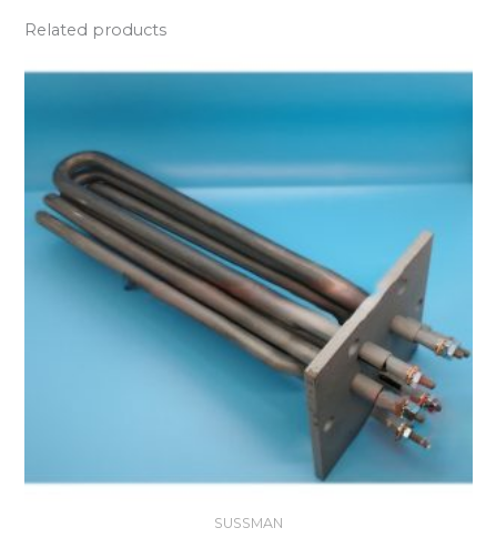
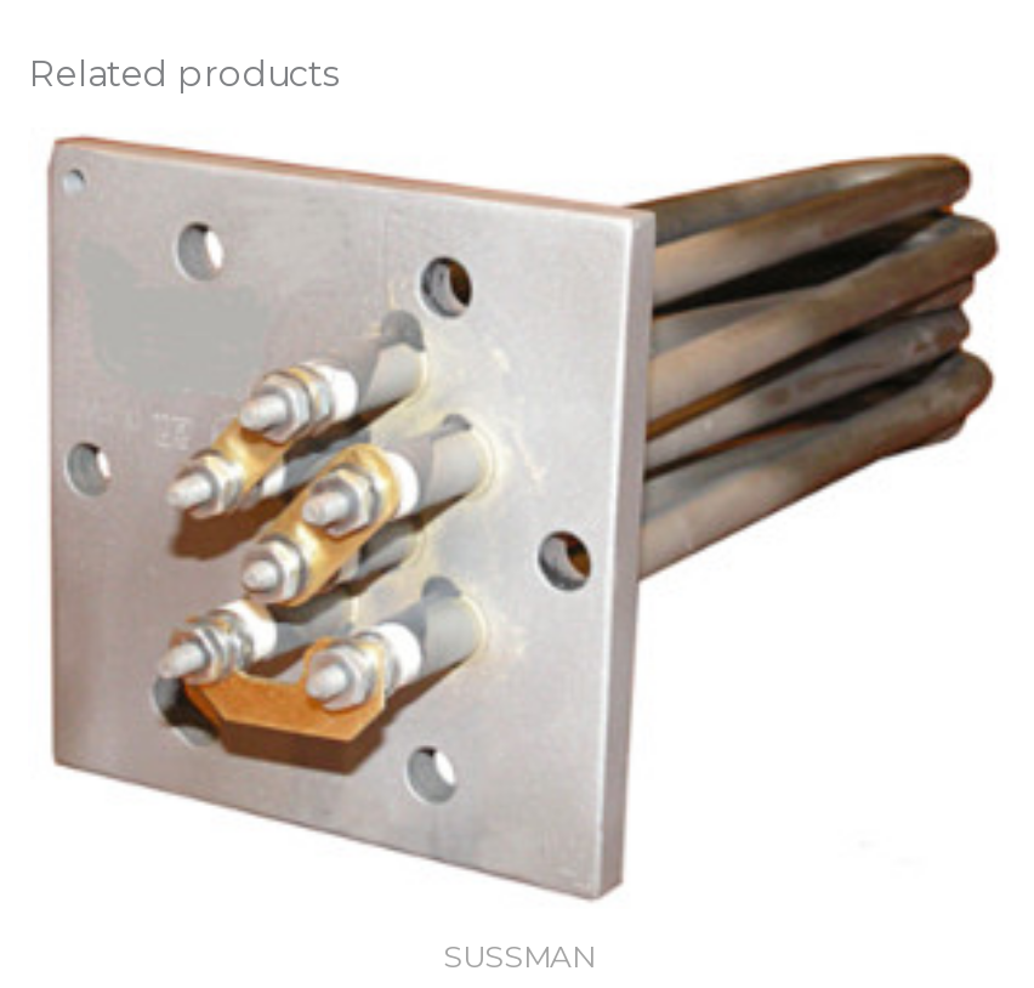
[23,70,474,485] [image] -> [28,135,1009,904] [image]

